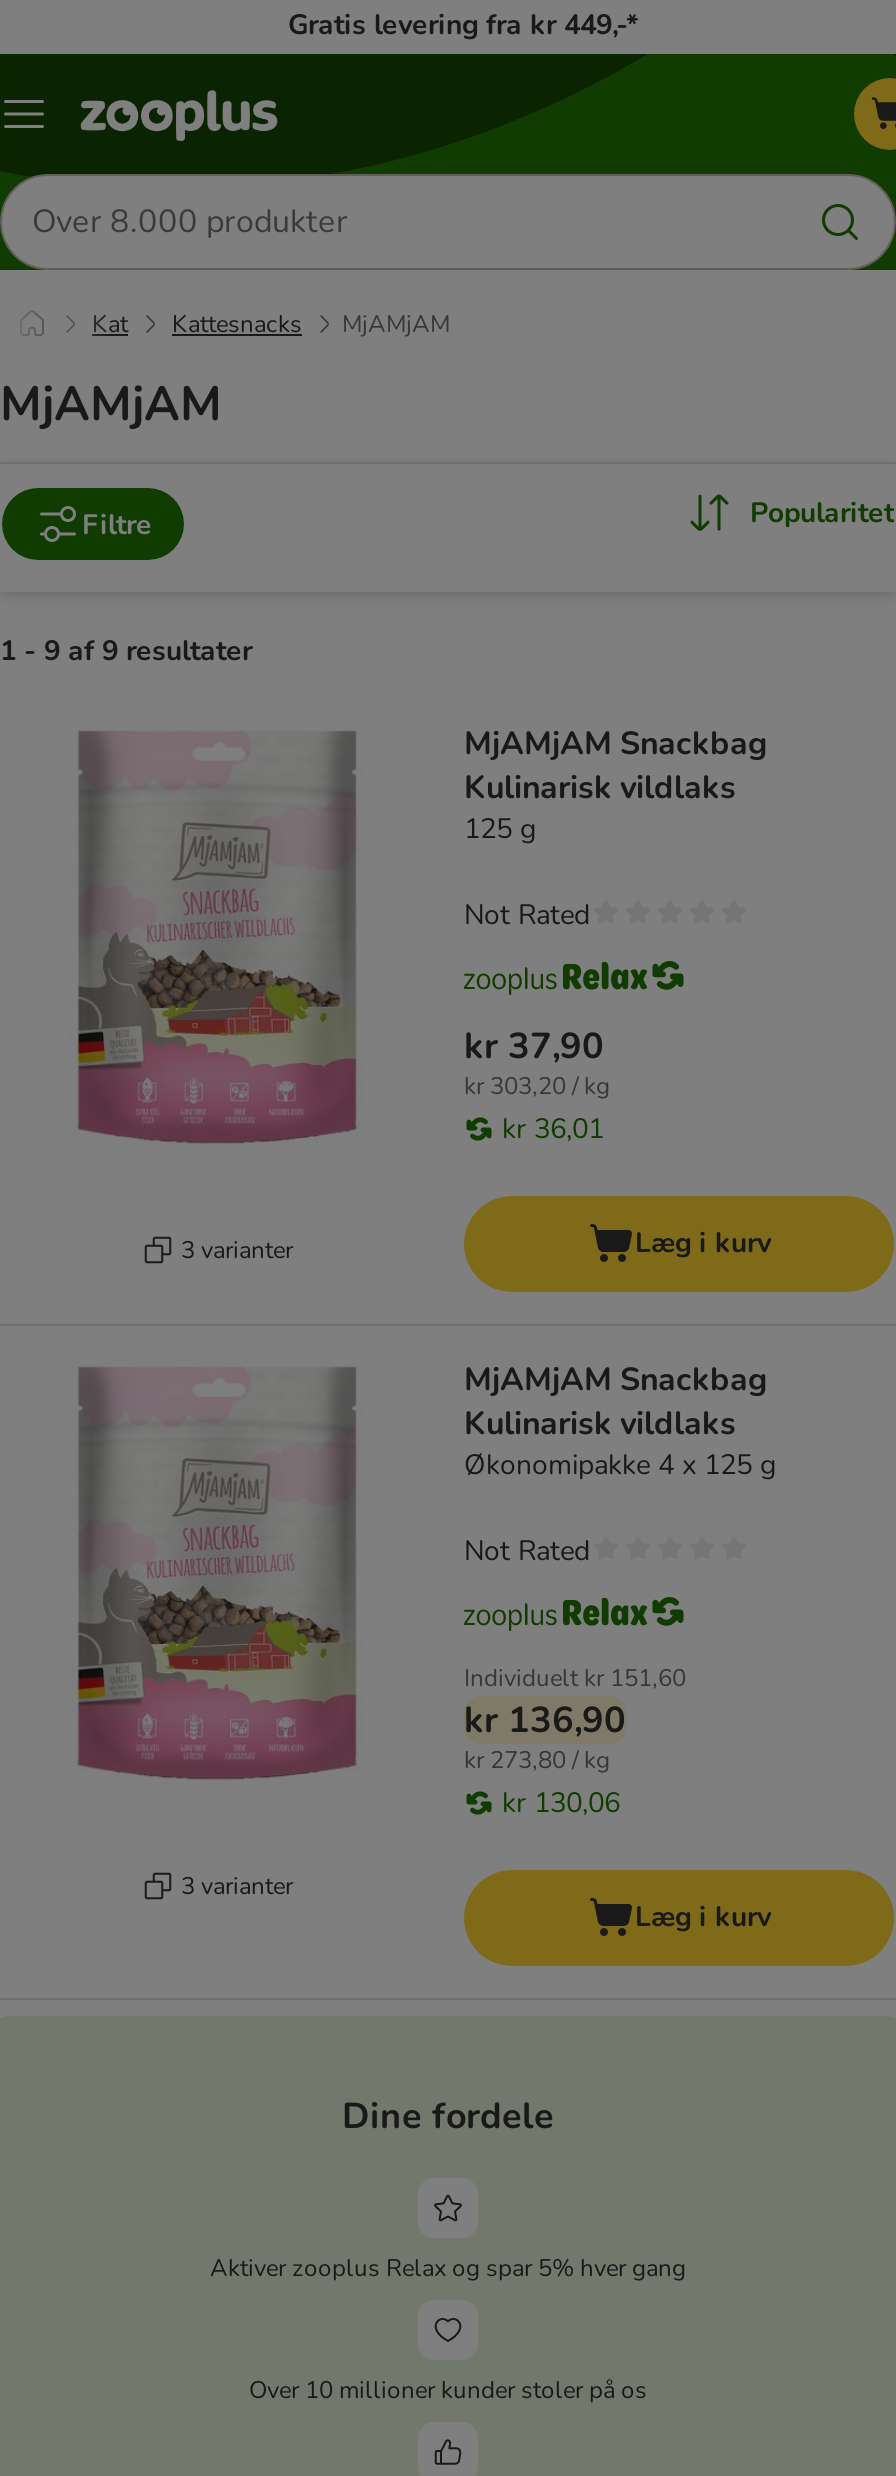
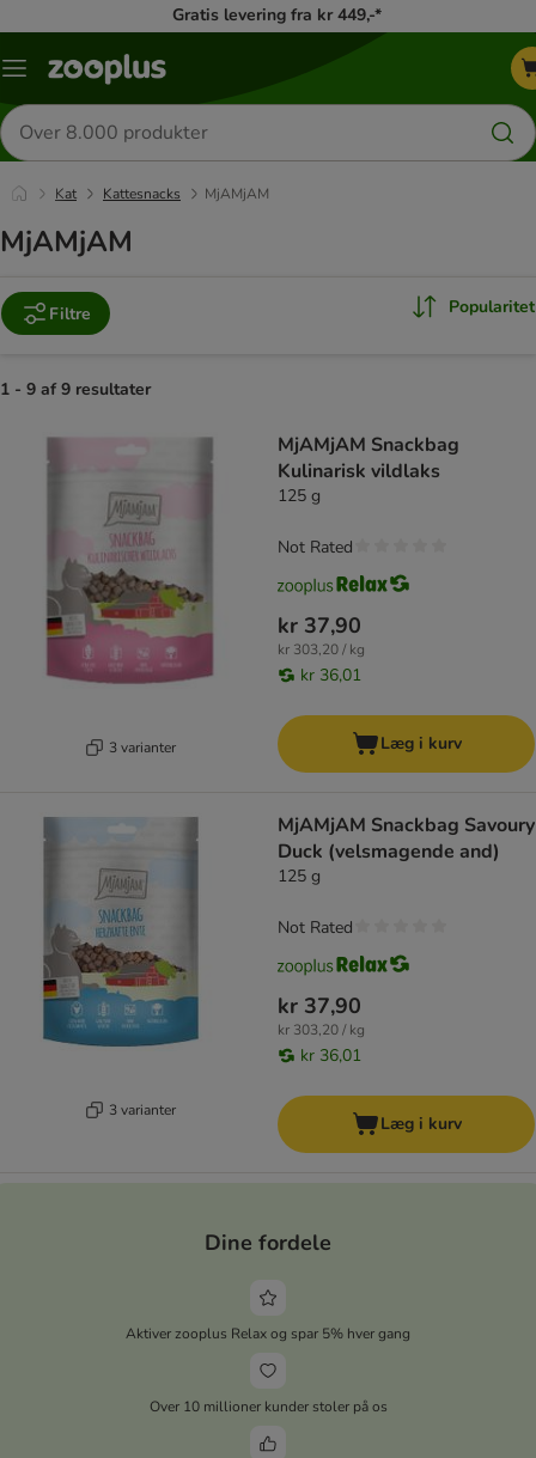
[72,1366,358,1780] [image] -> [42,817,213,1048] [image]
[464,1358,776,1484] MjAMjAM Snackbag | Kulinarisk vildlaks | Økonomipakke 4 x 125 g -> [278,812,535,888] MjAMjAM Snackbag Savoury | Duck (velsmagende and) | 125 g
[464,1662,686,1822] Individuelt kr 151,60 | kr 136,90 | kr 273,80 / kg | kr 130,06 -> [278,992,365,1067] kr 37,90 | kr 303,20 / kg | kr 36,01

